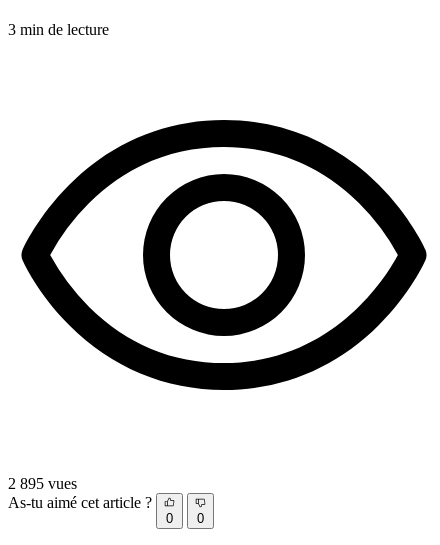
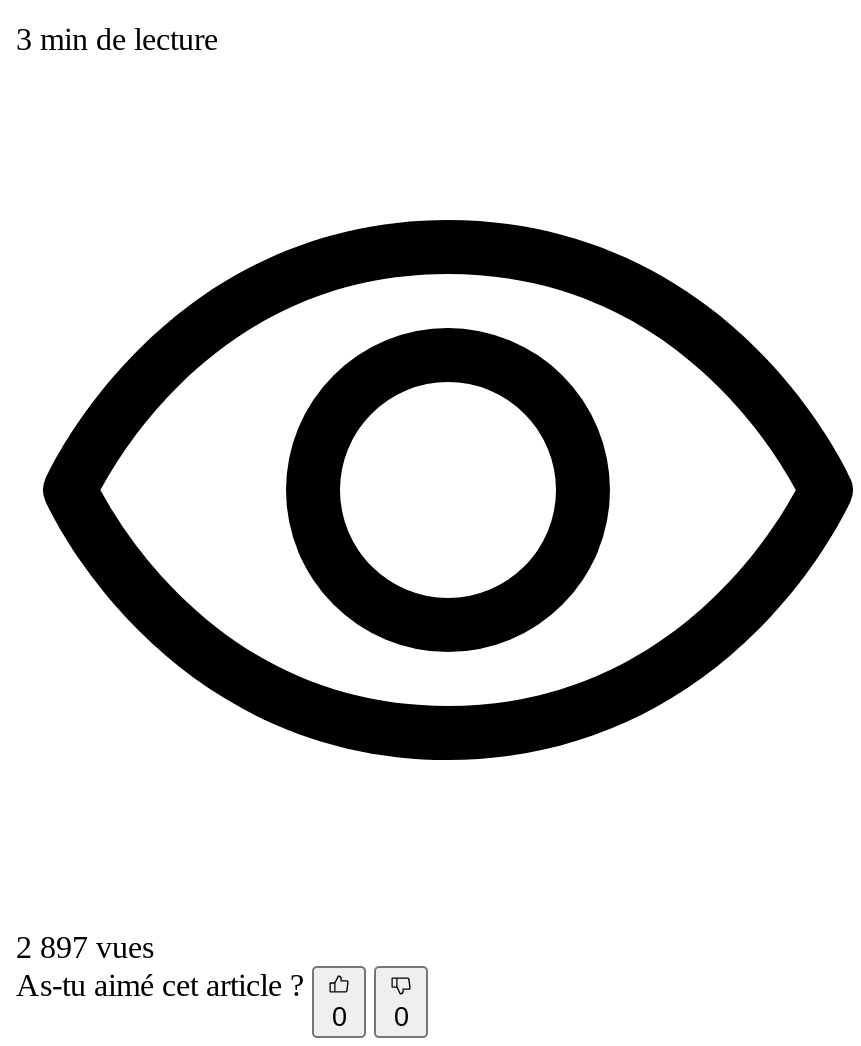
[8,475,77,492] 2 895 vues -> [16,930,154,964] 2 897 vues

